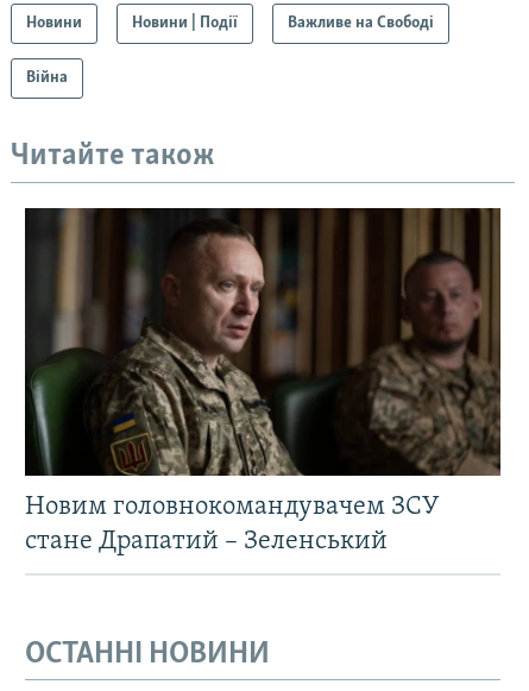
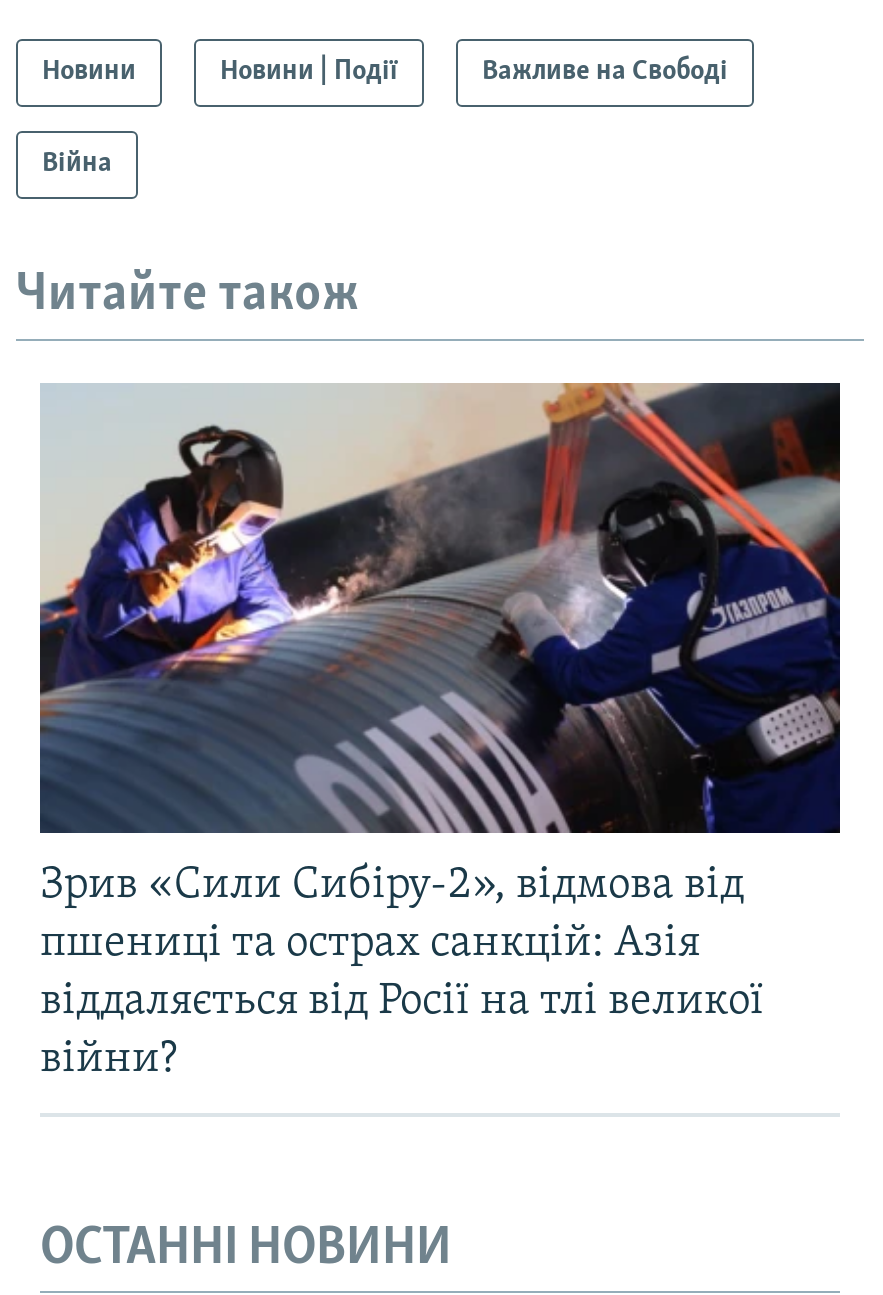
[24,207,500,555] [image] | Новим головнокомандувачем ЗСУ | стане Драпатий – Зеленський -> [38,381,840,1082] [image] | Зрив «Сили Сибіру-2», відмова від | пшениці та острах санкцій: Азія | віддаляється від Росії на тлі великої | війни?

